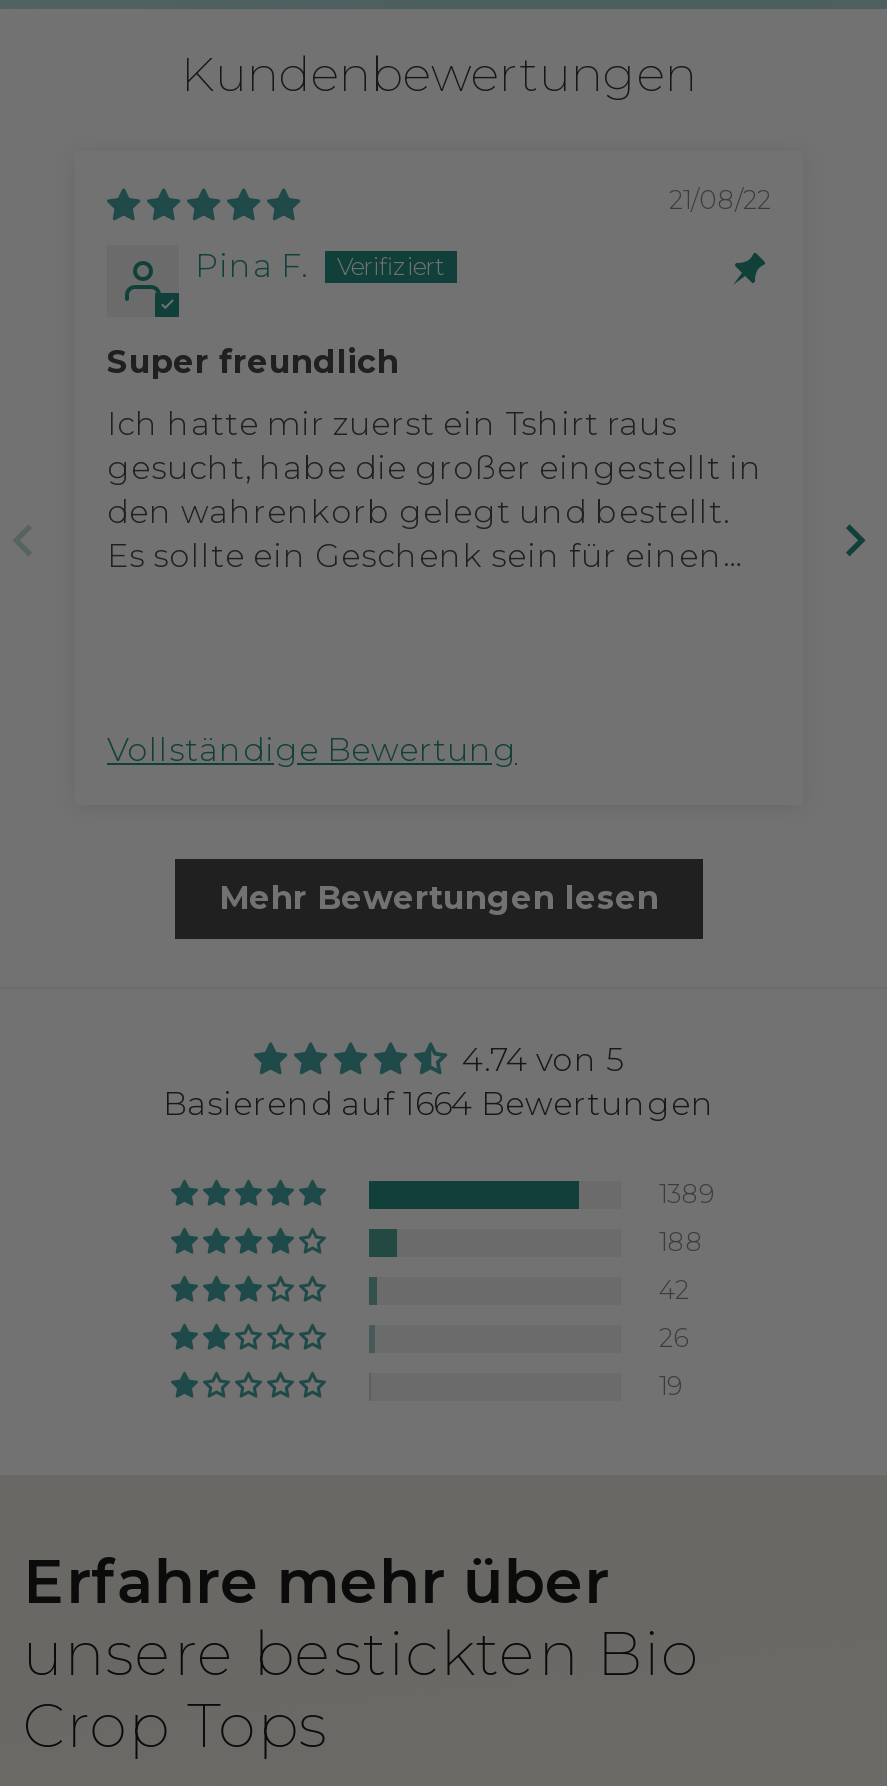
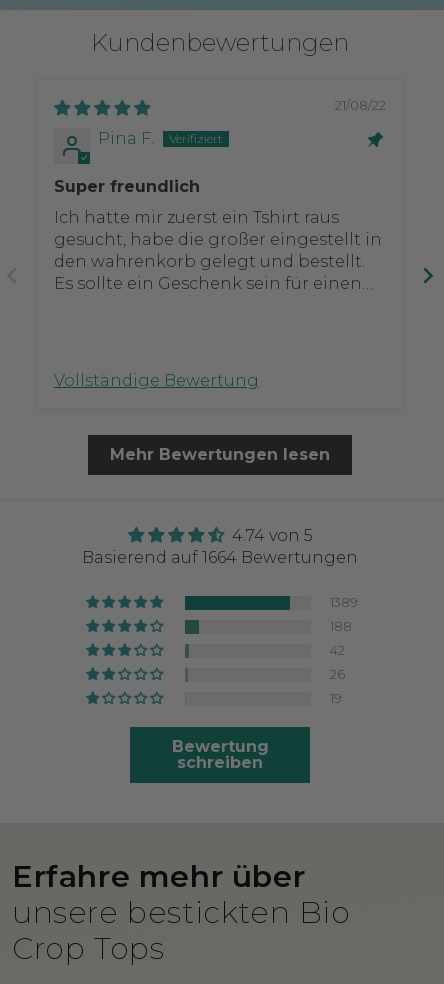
none -> [171,737,268,772] Bewertung | schreiben

